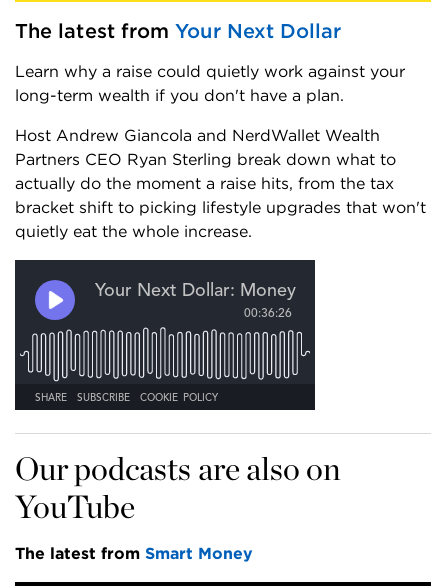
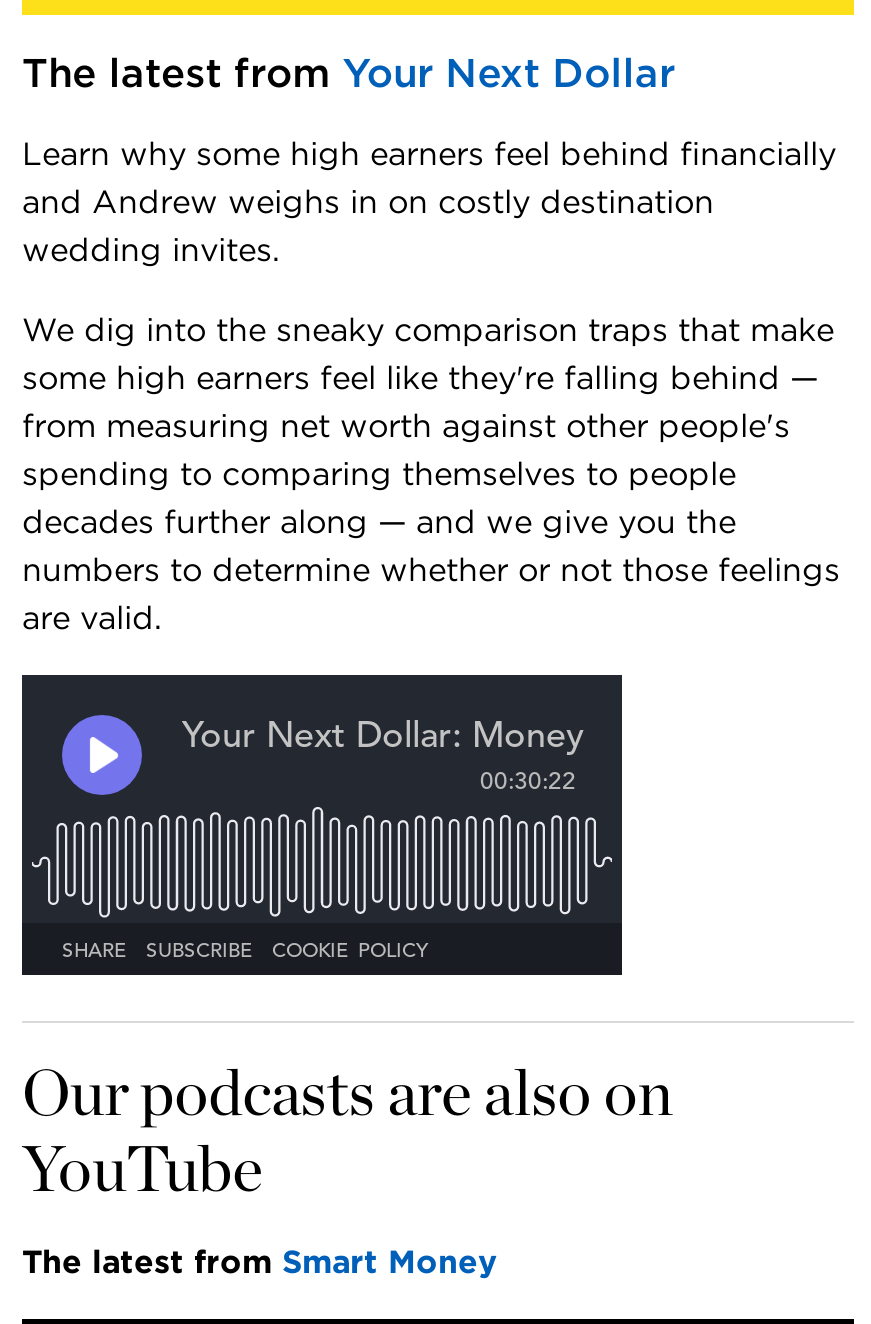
[15,62,405,105] Learn why a raise could quietly work against your | long-term wealth if you don't have a plan. -> [22,135,836,269] Learn why some high earners feel behind financially | and Andrew weighs in on costly destination | wedding invites.
[15,126,426,241] Host Andrew Giancola and NerdWallet Wealth | Partners CEO Ryan Sterling break down what to | actually do the moment a raise hits, from the tax | bracket shift to picking lifestyle upgrades that won't | quietly eat the whole increase. -> [22,311,840,637] We dig into the sneaky comparison traps that make | some high earners feel like they're falling behind — | from measuring net worth against other people's | spending to comparing themselves to people | decades further along — and we give you the | numbers to determine whether or not those feelings | are valid.

